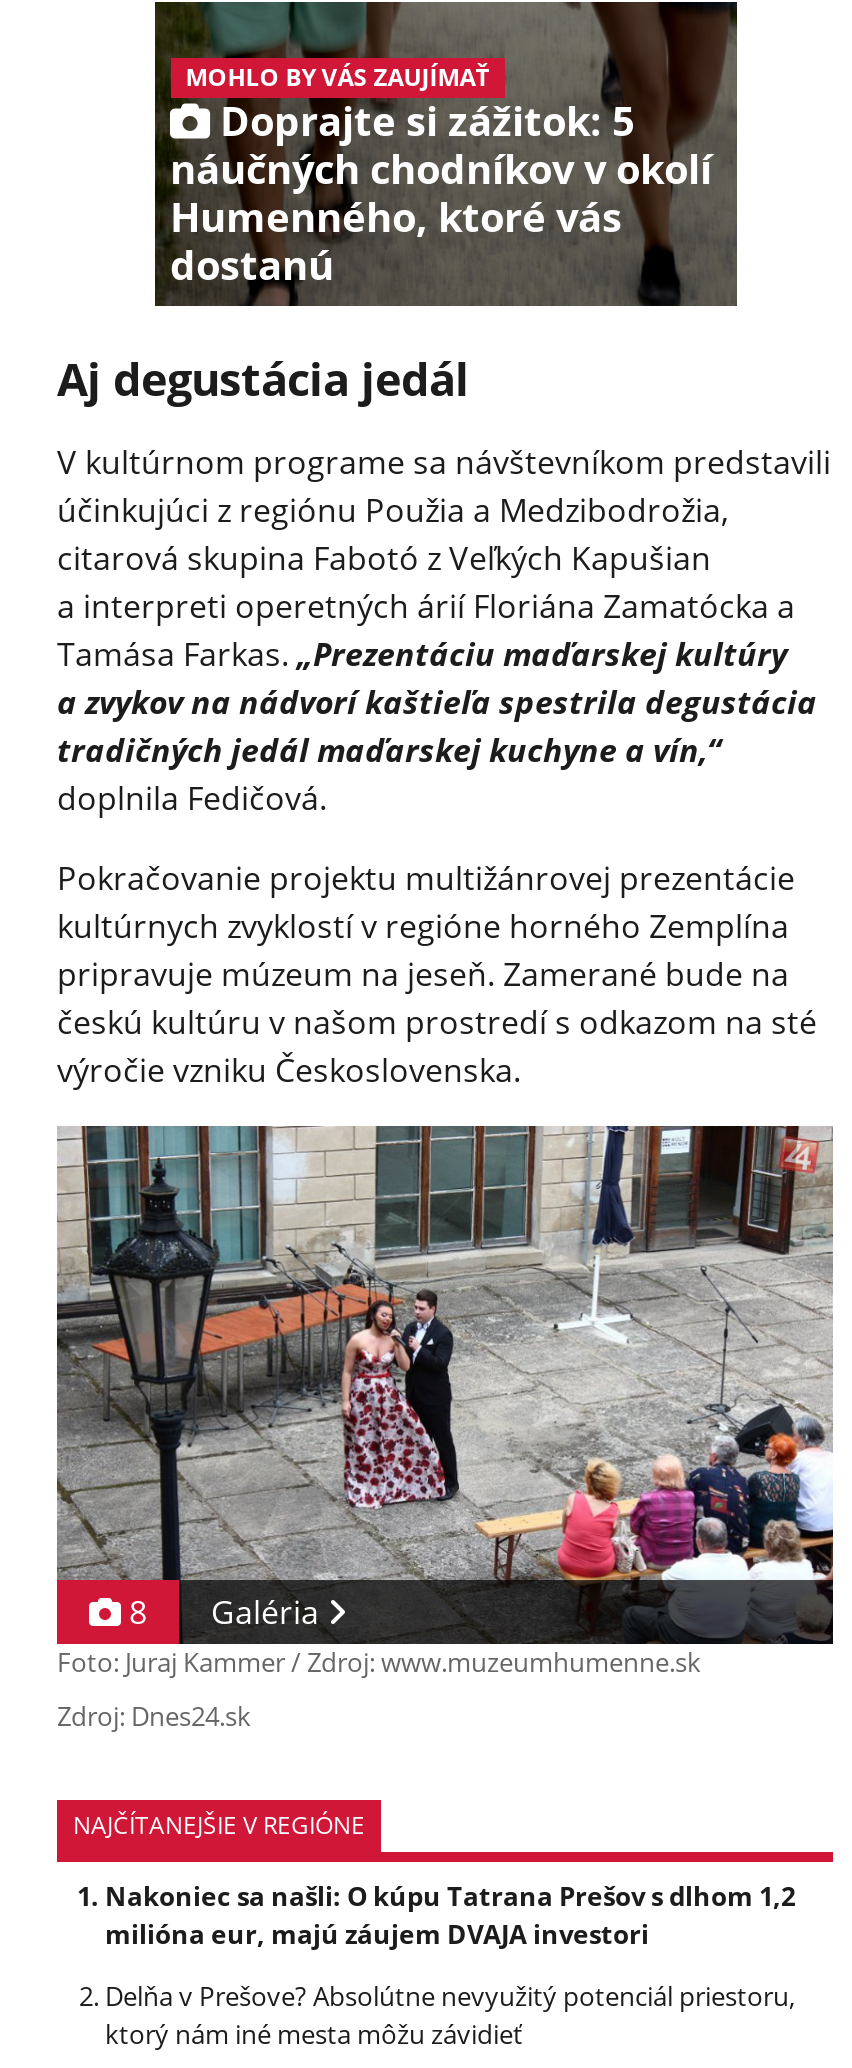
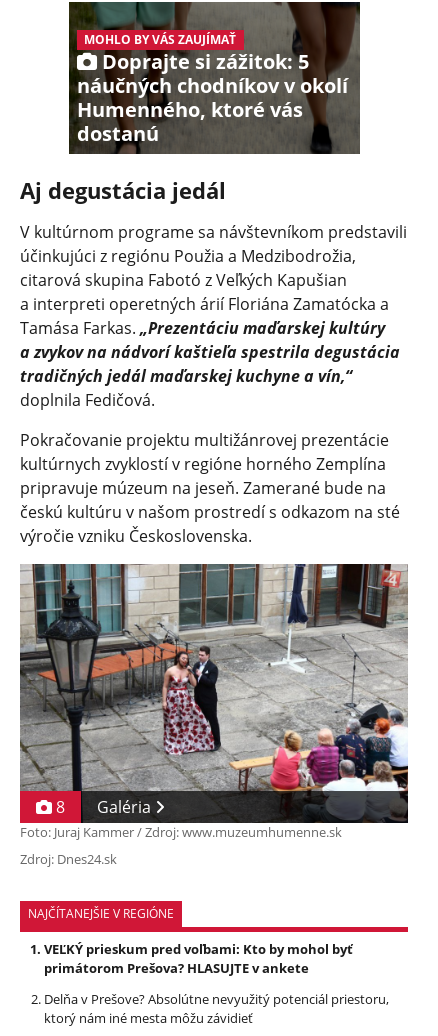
[105,1878,795,1952] Nakoniec sa našli: O kúpu Tatrana Prešov s dlhom 1,2 | milióna eur, majú záujem DVAJA investori -> [44,940,353,977] VEĽKÝ prieskum pred voľbami: Kto by mohol byť | primátorom Prešova? HLASUJTE v ankete

